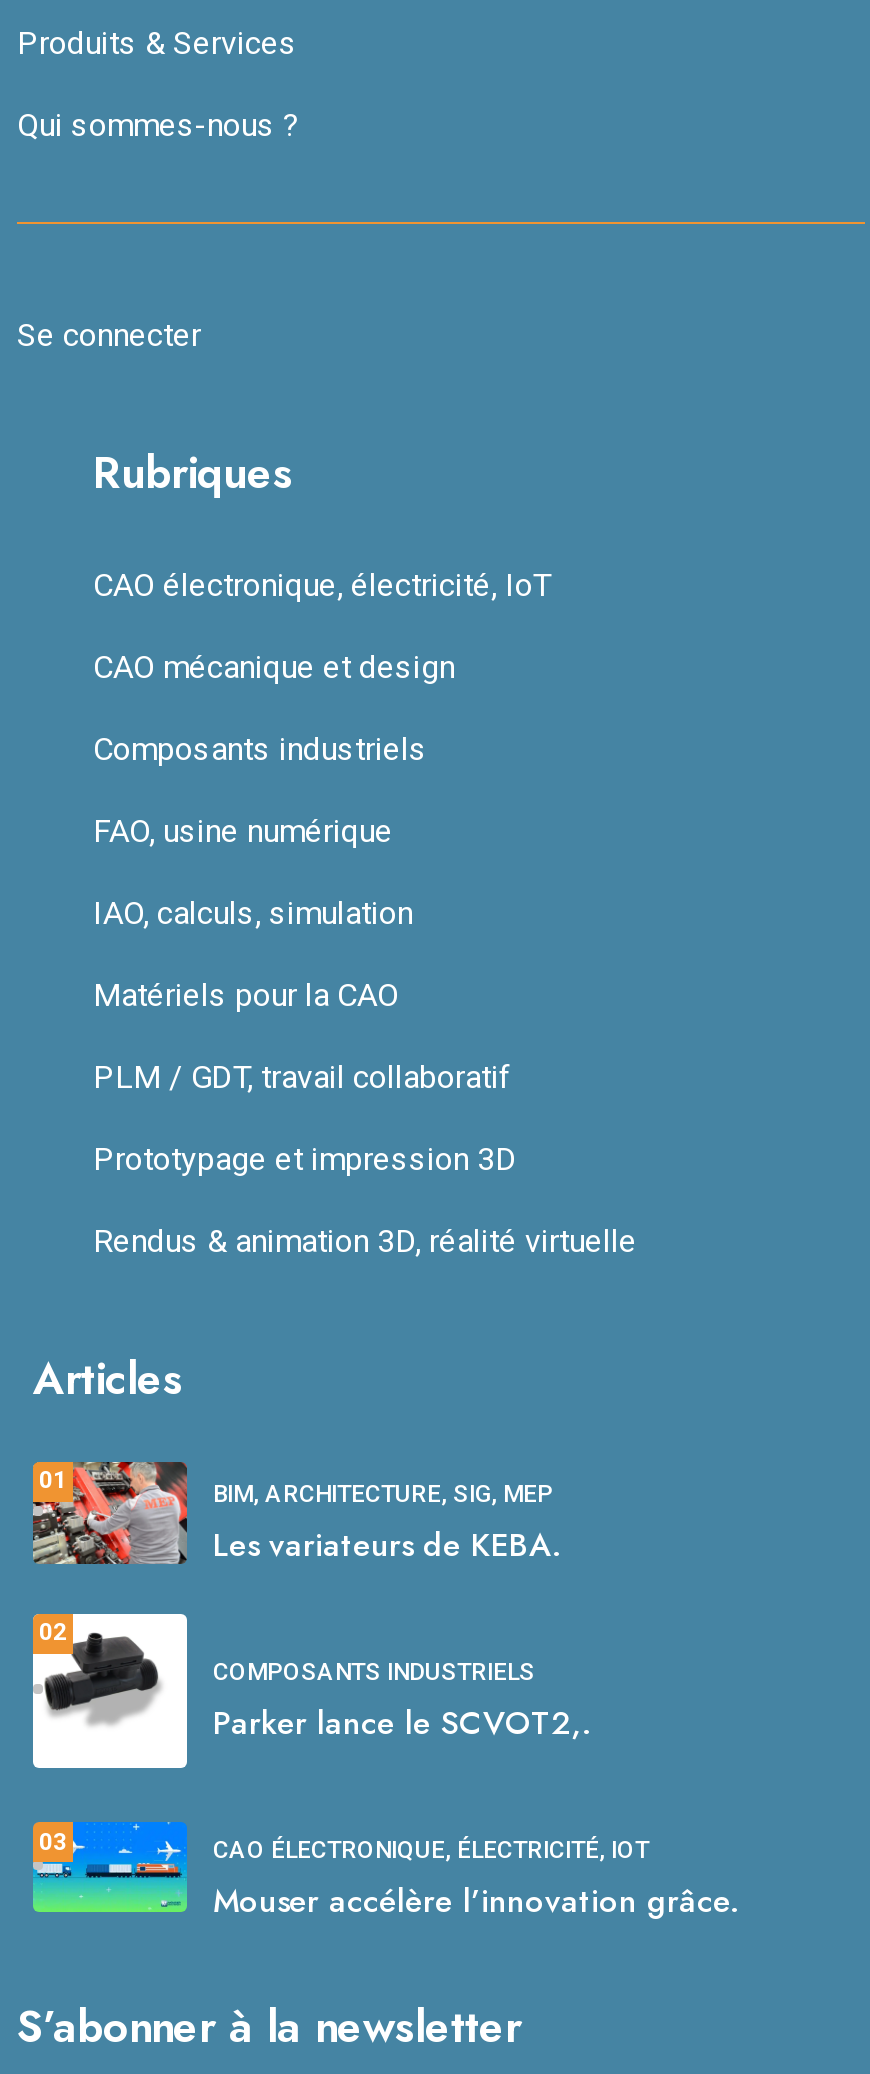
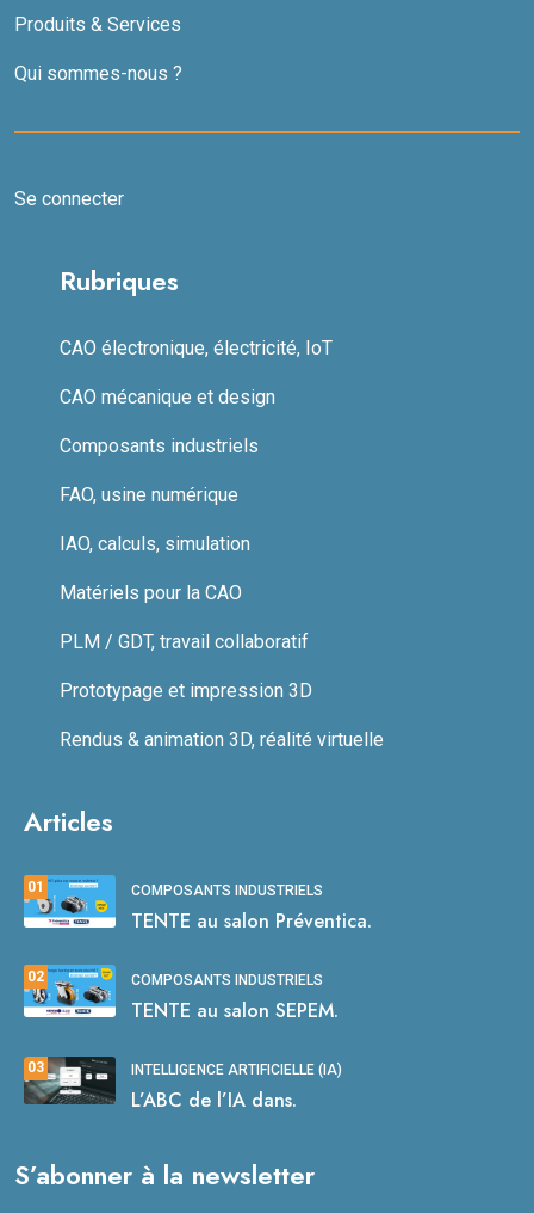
[31,1460,559,1569] [image] | BIM, ARCHITECTURE, SIG, MEP | Les variateurs de KEBA. -> [23,874,372,935] [image] | COMPOSANTS INDUSTRIELS | TENTE au salon Préventica.
[31,1612,589,1770] [image] | Parker lance le SCVOT2,. -> [23,965,339,1024] [image] | TENTE au salon SEPEM.
[31,1820,737,1924] [image] | CAO ÉLECTRONIQUE, ÉLECTRICITÉ, IOT | Mouser accélère l’innovation grâce. -> [23,1055,342,1114] [image] | INTELLIGENCE ARTIFICIELLE (IA) | L’ABC de l’IA dans.

